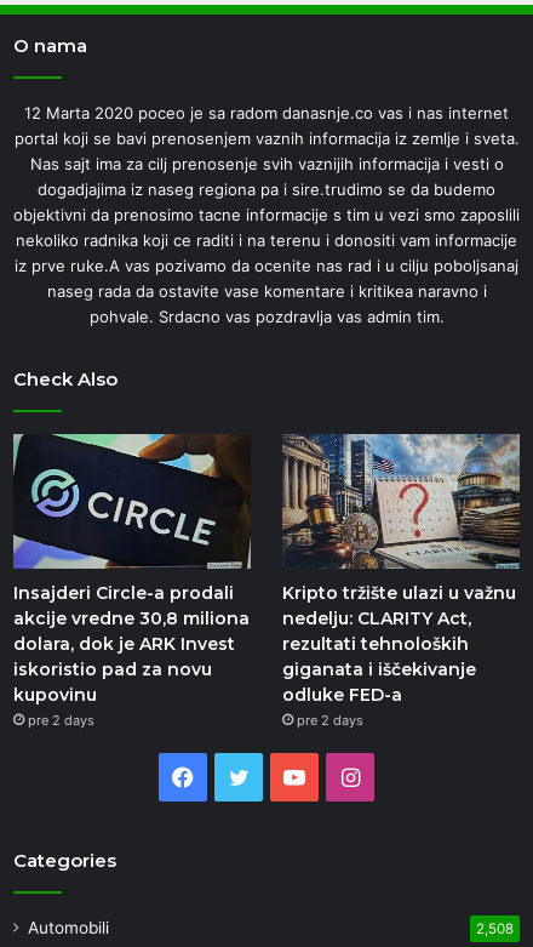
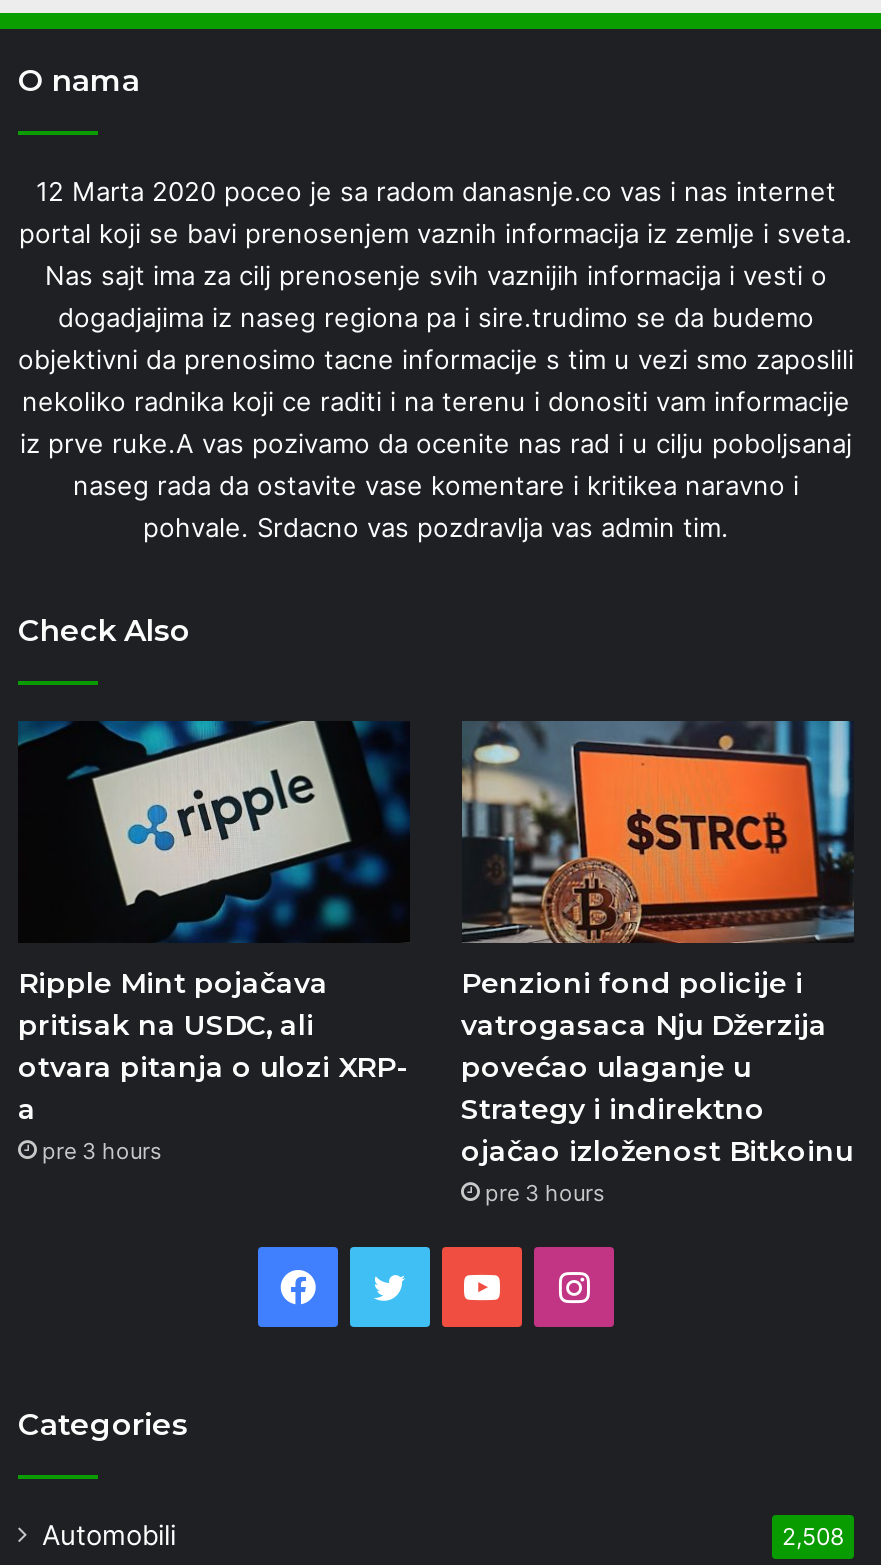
[12,433,252,728] [image] | Insajderi Circle-a prodali | akcije vredne 30,8 miliona | dolara, dok je ARK Invest | iskoristio pad za novu | kupovinu | pre 2 days -> [18,719,410,1164] [image] | Ripple Mint pojačava | pritisak na USDC, ali | otvara pitanja o ulozi XRP- | a | pre 3 hours
[281,433,521,728] [image] | Kripto tržište ulazi u važnu | nedelju: CLARITY Act, | rezultati tehnoloških | giganata i iščekivanje | odluke FED-a | pre 2 days -> [461,719,856,1206] [image] | Penzioni fond policije i | vatrogasaca Nju Džerzija | povećao ulaganje u | Strategy i indirektno | ojačao izloženost Bitkoinu | pre 3 hours

